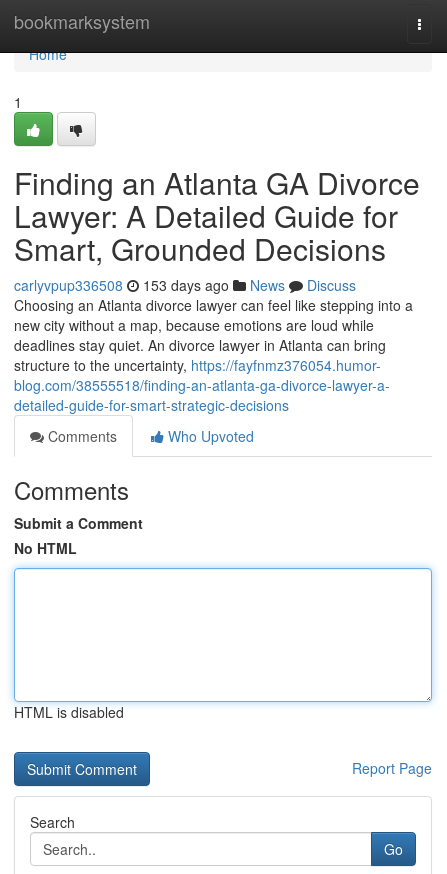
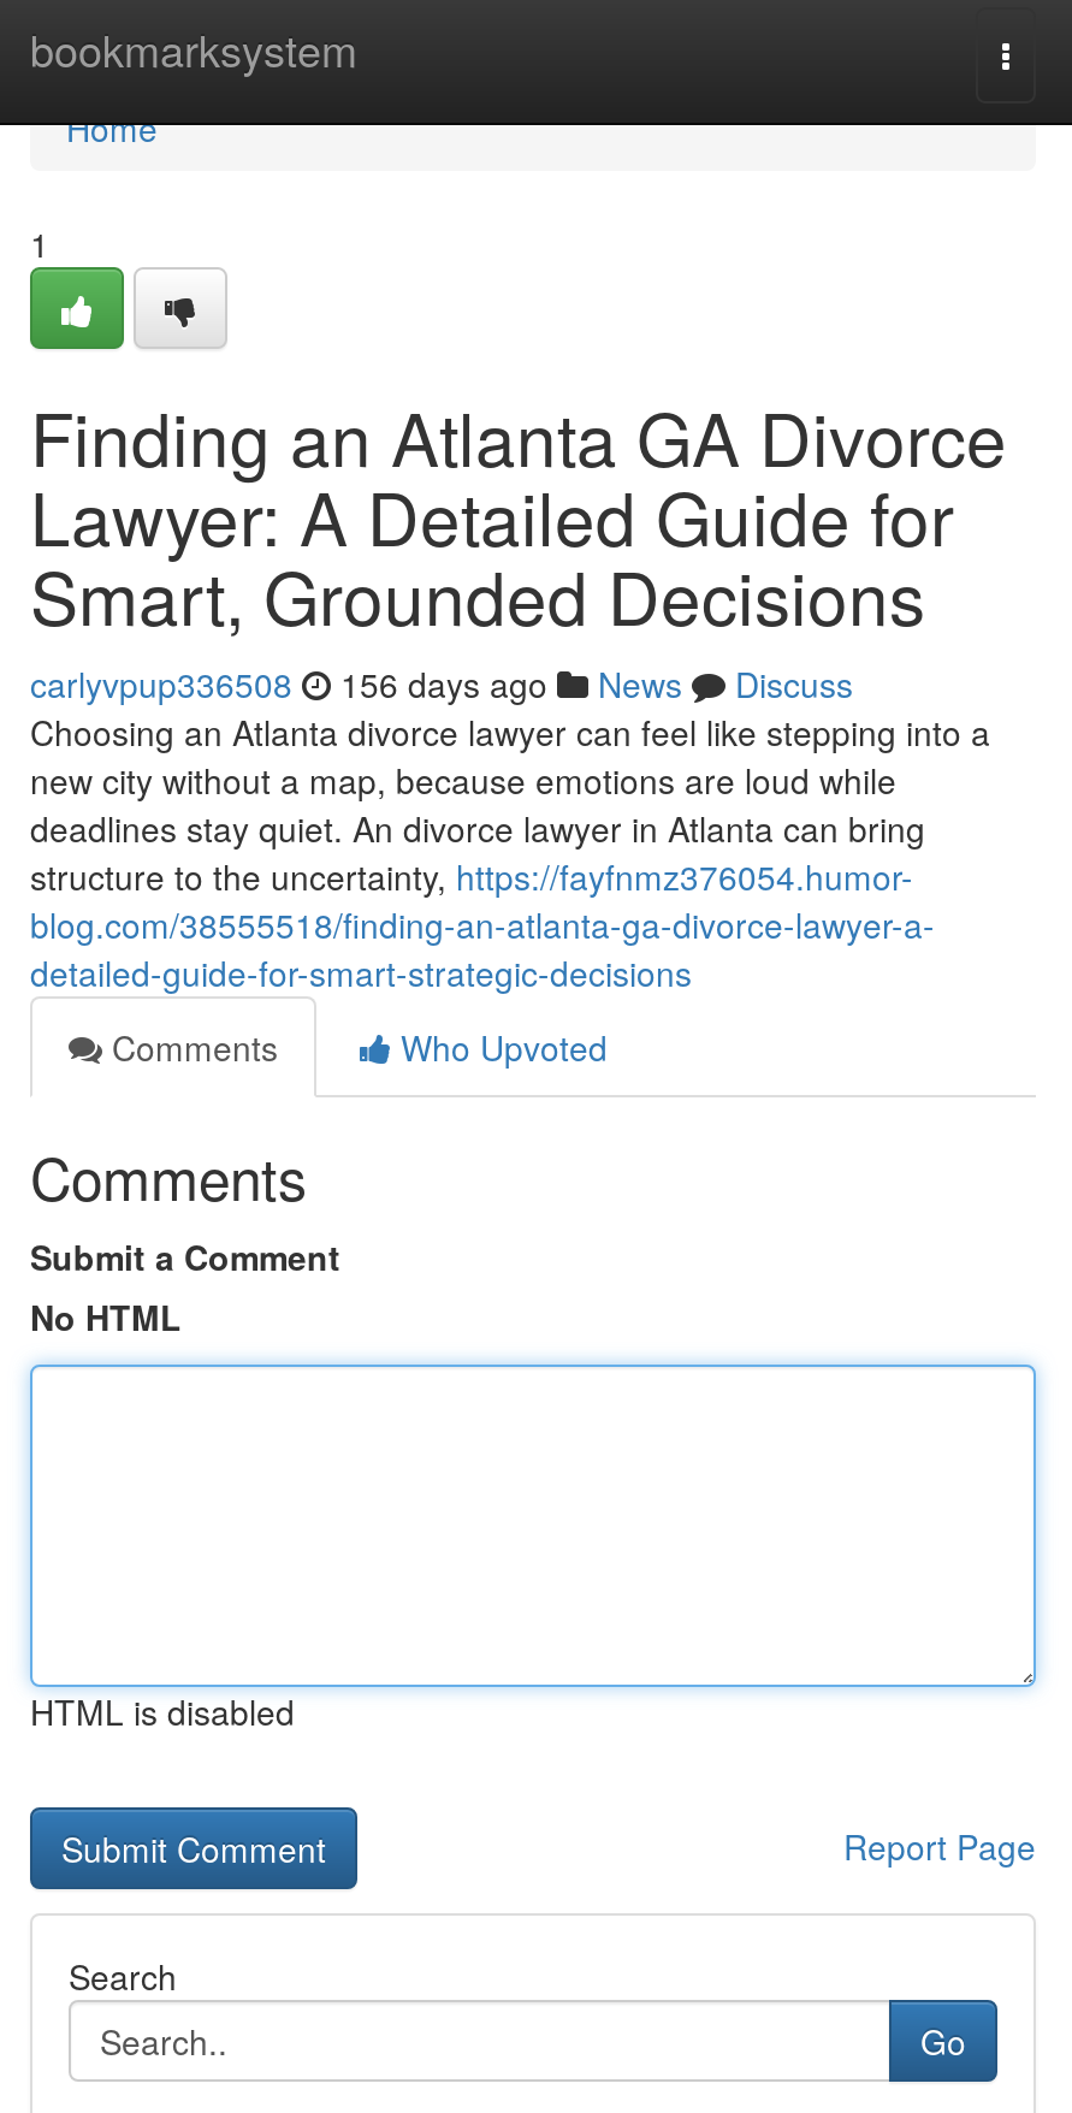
[14,275,356,295] carlyvpup336508 153 days ago News Discuss -> [30,659,853,708] carlyvpup336508 156 days ago News Discuss

